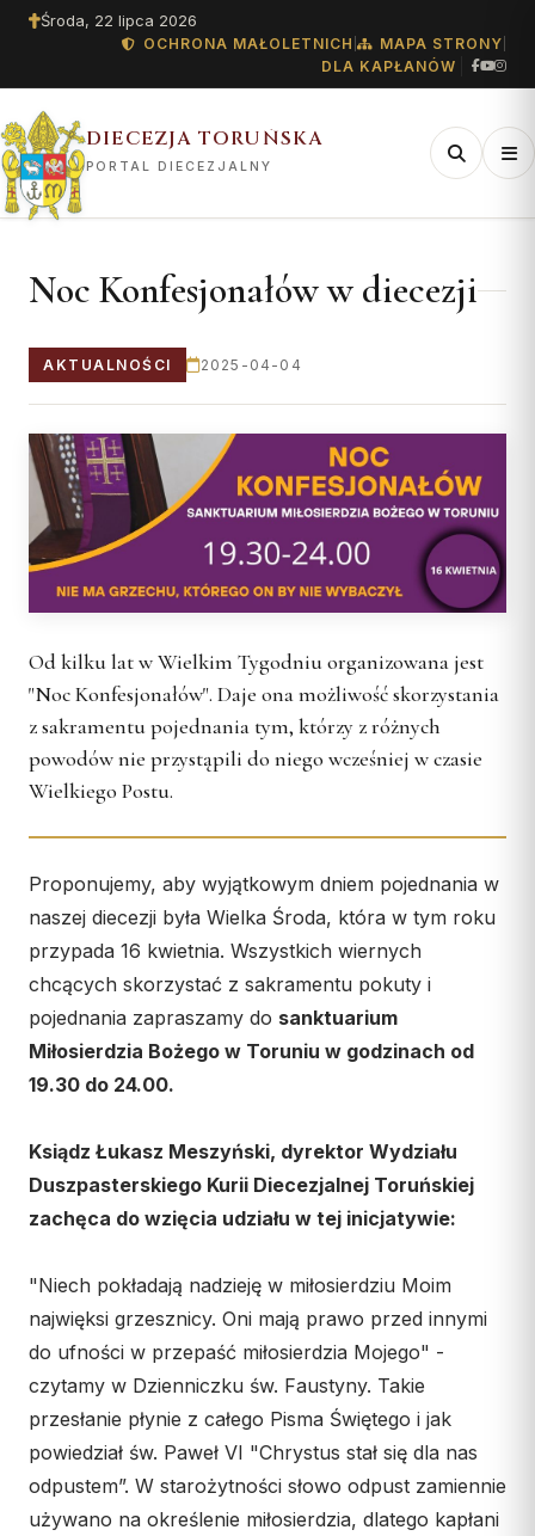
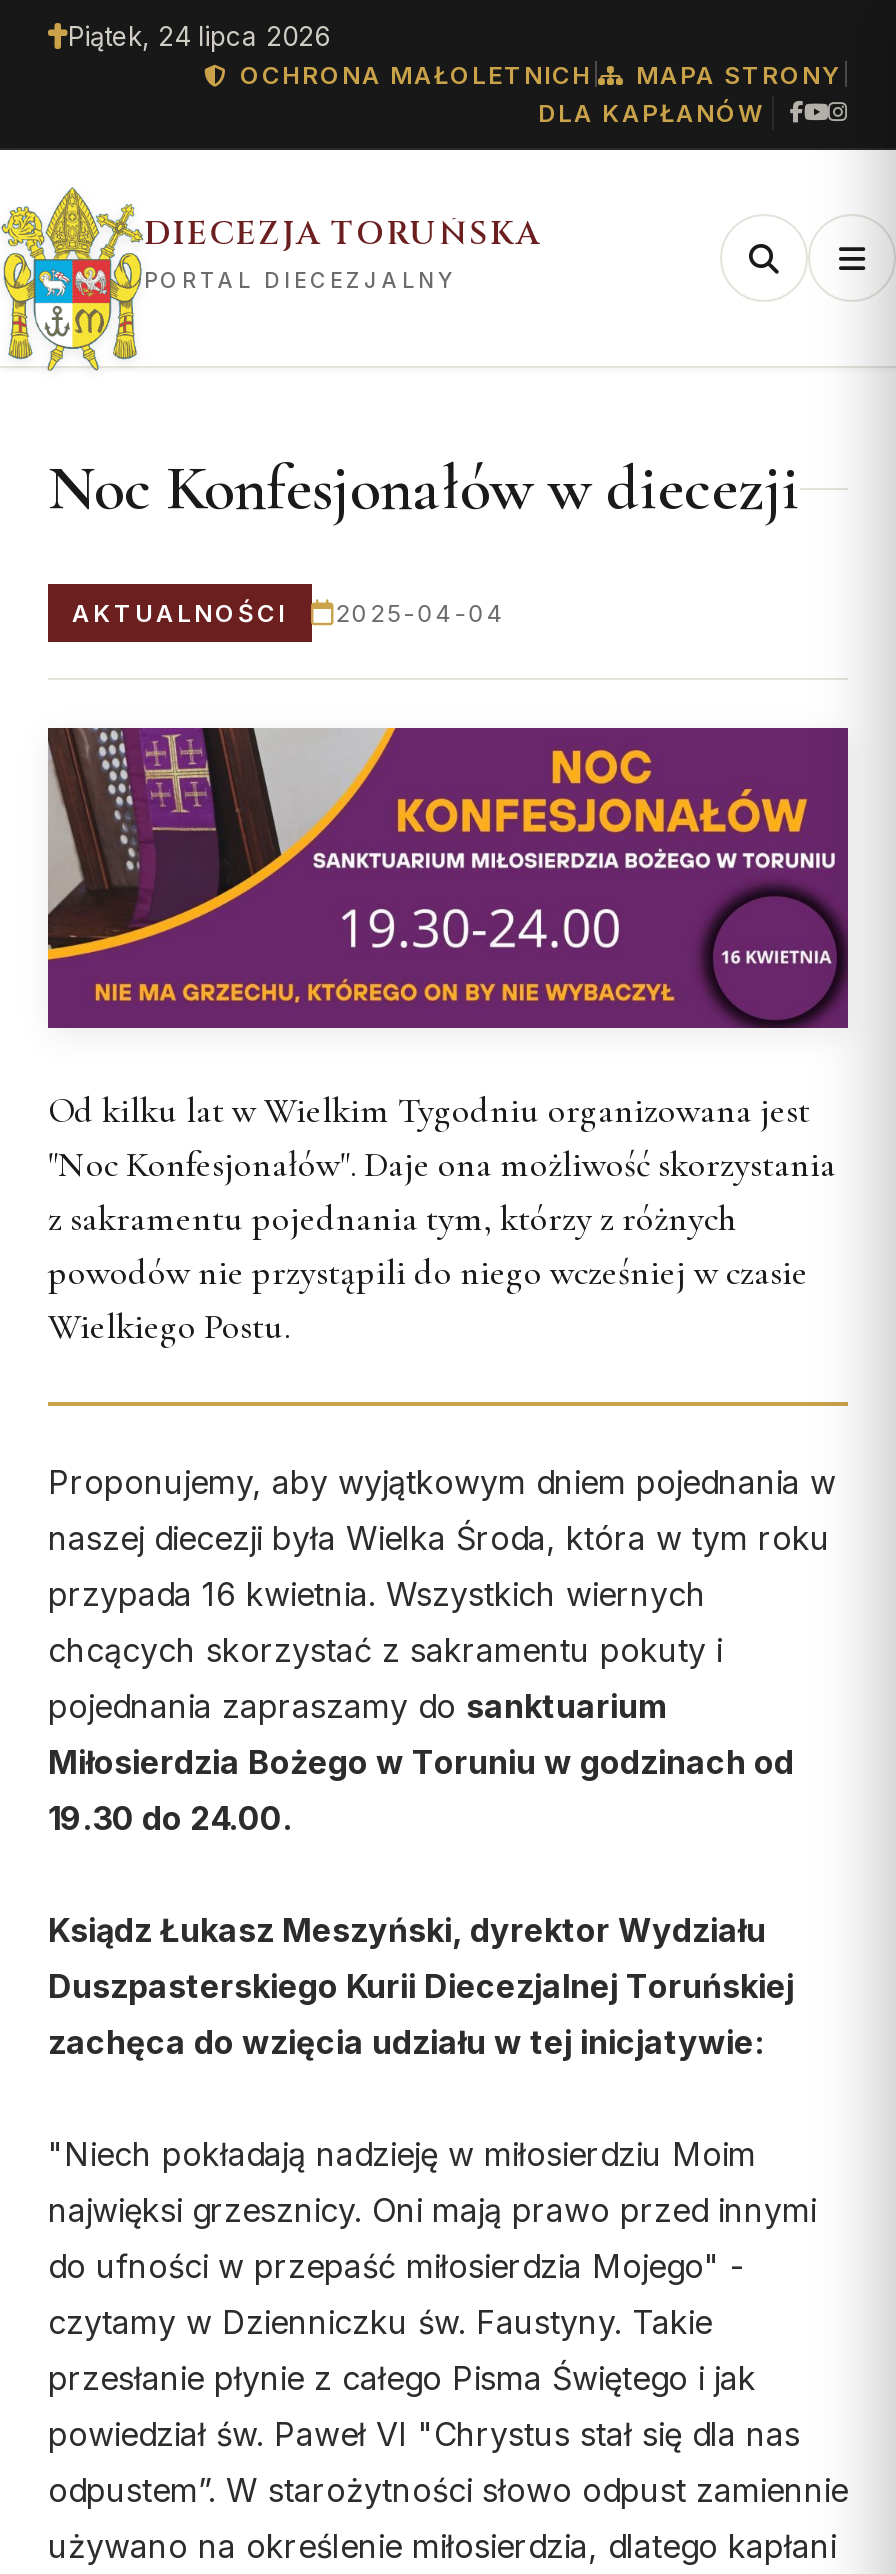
[41,11,197,30] Środa, 22 lipca 2026 -> [68,20,330,52] Piątek, 24 lipca 2026

